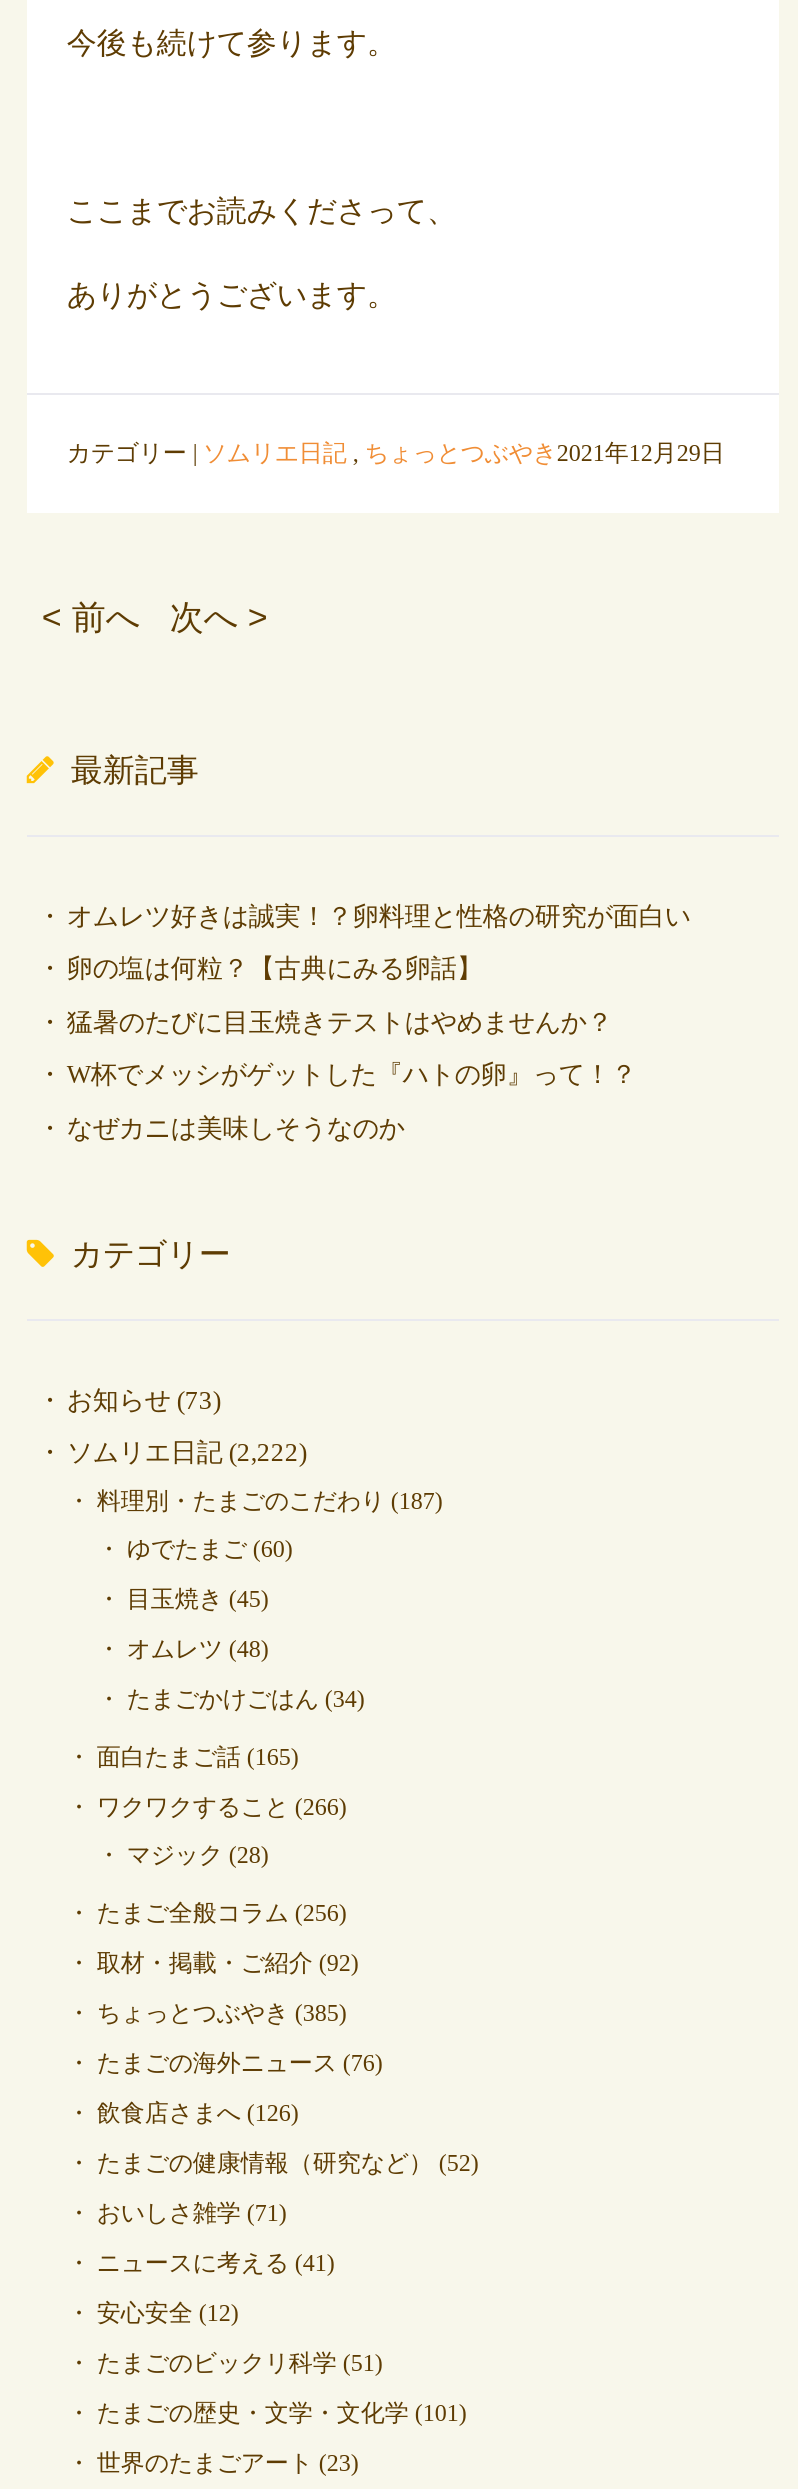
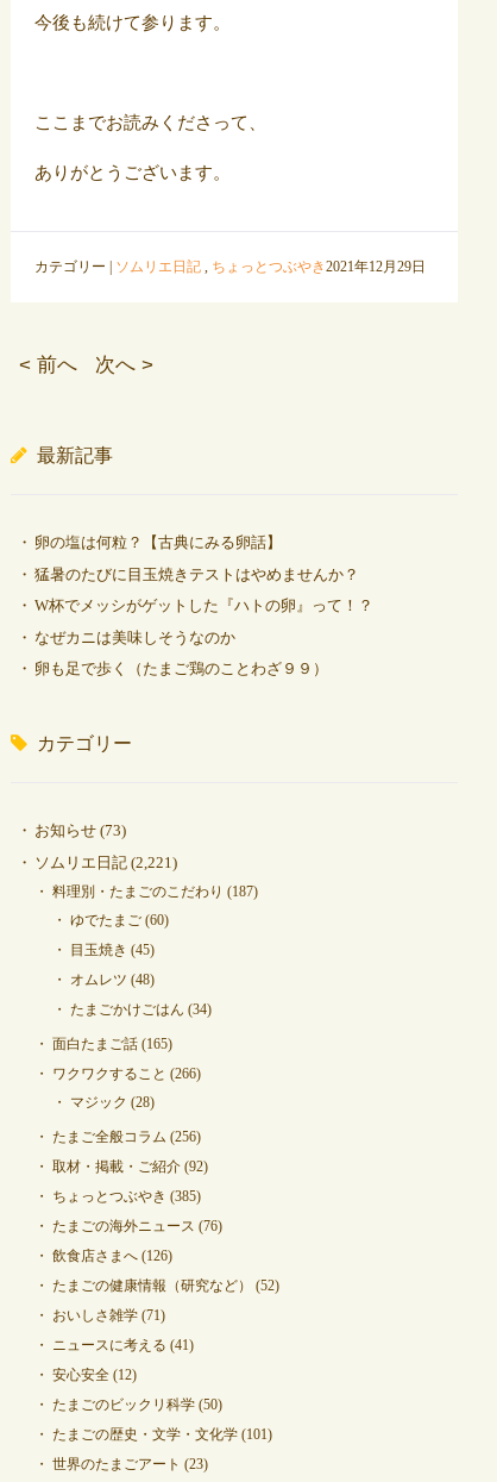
[67,901,691,931] オムレツ好きは誠実！？卵料理と性格の研究が面白い -> none
moved [67,954,637,1143] -> [34,533,373,646]: 卵の塩は何粒？【古典にみる卵話】 | 猛暑のたびに目玉焼きテストはやめませんか？ | W杯でメッシがゲットした『ハトの卵』って！？ | なぜカニは美味しそうなのか
none -> [34,659,328,677] 卵も足で歩く（たまご鶏のことわざ９９）
[67,1438,307,1468] ソムリエ日記(2,222) -> [34,853,177,871] ソムリエ日記(2,221)
[97,2350,383,2378] たまごのビックリ科学(51) -> [52,1396,222,1412] たまごのビックリ科学(50)

